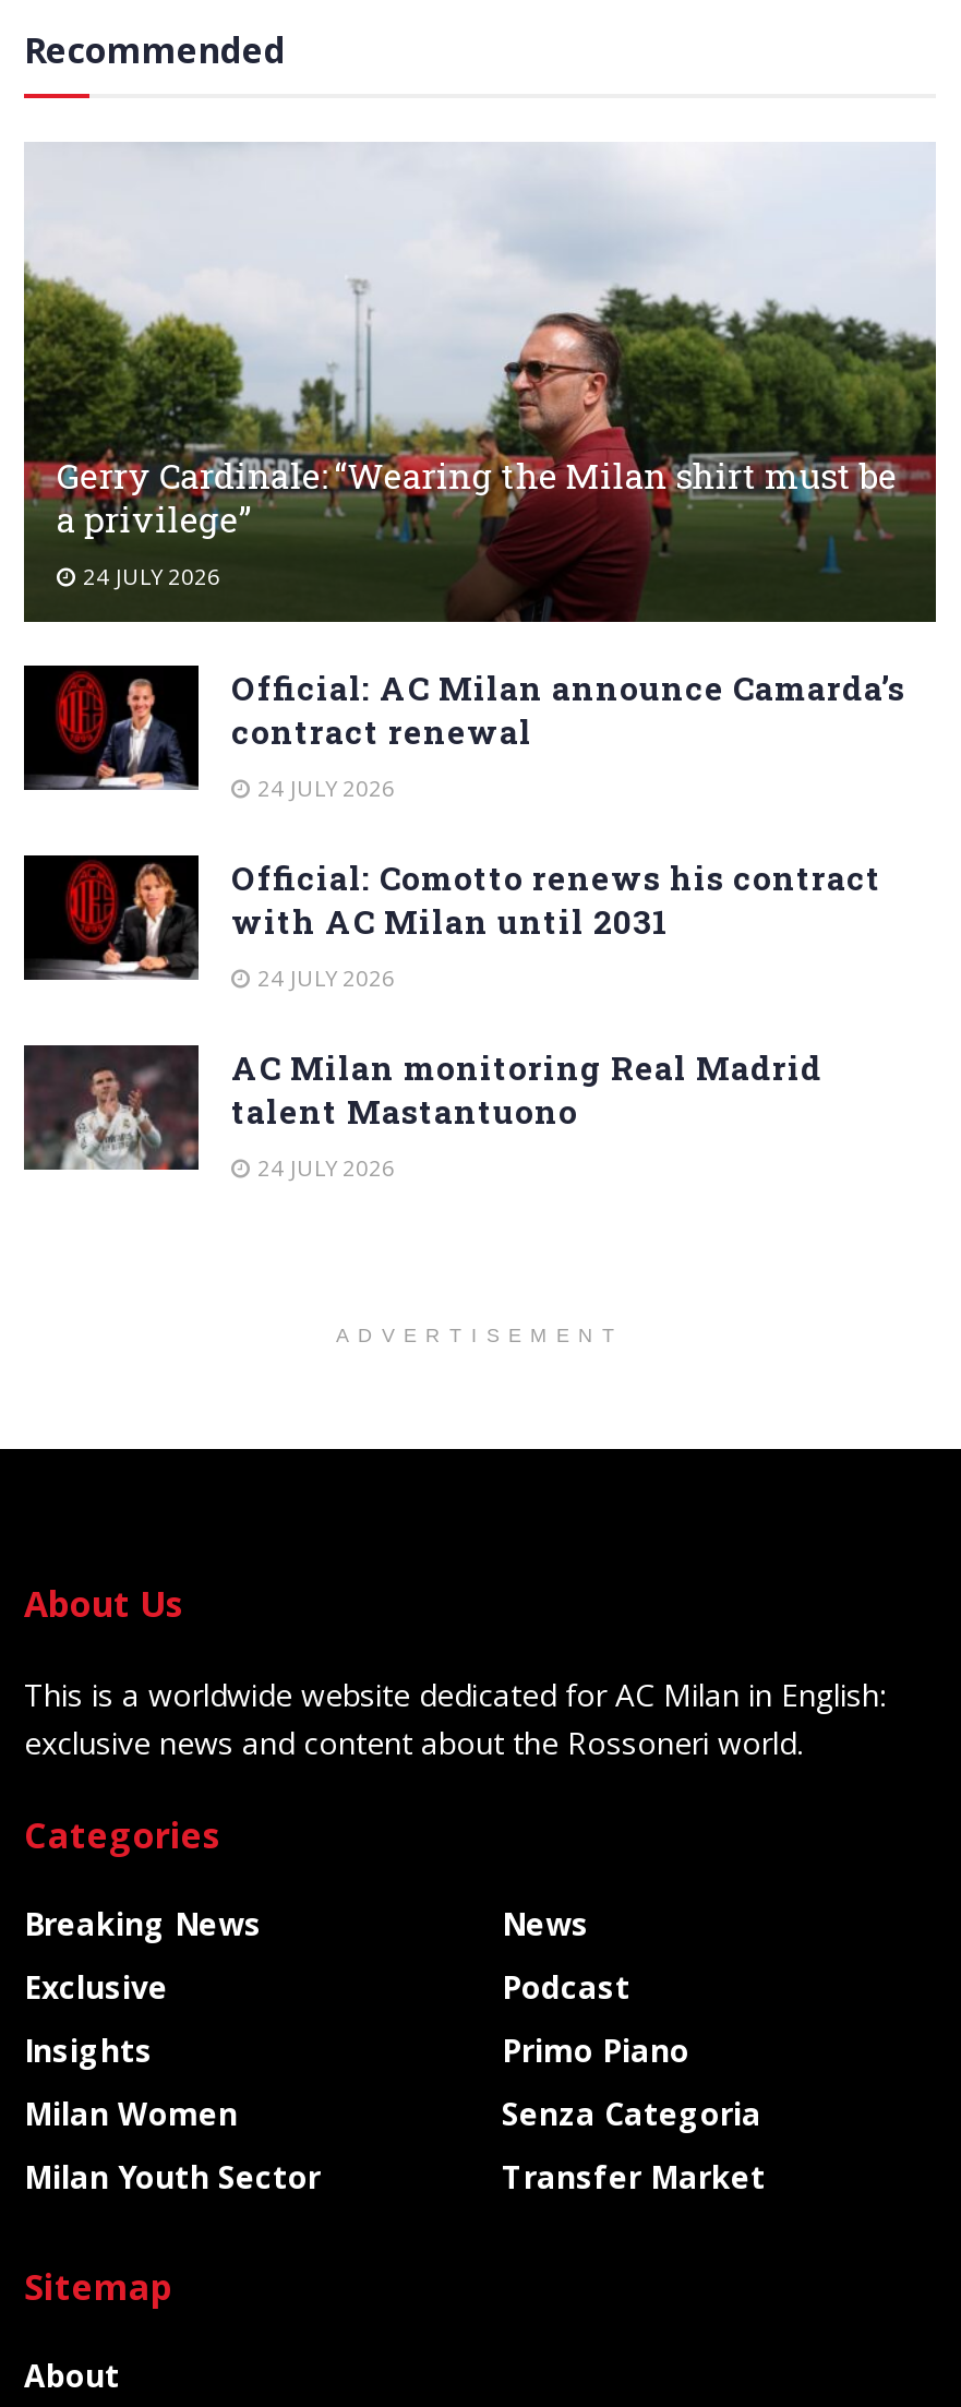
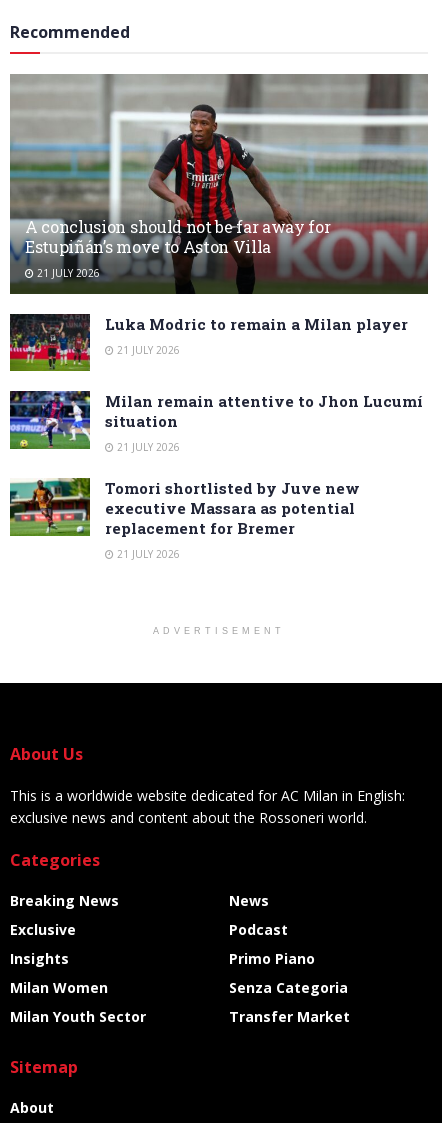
[24,142,936,622] [image] | Gerry Cardinale: “Wearing the Milan shirt must be | a privilege” | 24 JULY 2026 -> [9,73,428,294] [image] | A conclusion should not be far away for | Estupiñán’s move to Aston Villa | 21 JULY 2026
[22,666,905,803] [image] | Official: AC Milan announce Camarda’s | contract renewal | 24 JULY 2026 -> [9,314,408,372] [image] | Luka Modric to remain a Milan player | 21 JULY 2026
[22,834,881,993] [image] | Official: Comotto renews his contract | with AC Milan until 2031 | 24 JULY 2026 -> [9,390,423,458] [image] | Milan remain attentive to Jhon Lucumí | situation | 21 JULY 2026
[22,1023,822,1183] [image] | AC Milan monitoring Real Madrid | talent Mastantuono | 24 JULY 2026 -> [9,477,360,561] [image] | Tomori shortlisted by Juve new | executive Massara as potential | replacement for Bremer | 21 JULY 2026

